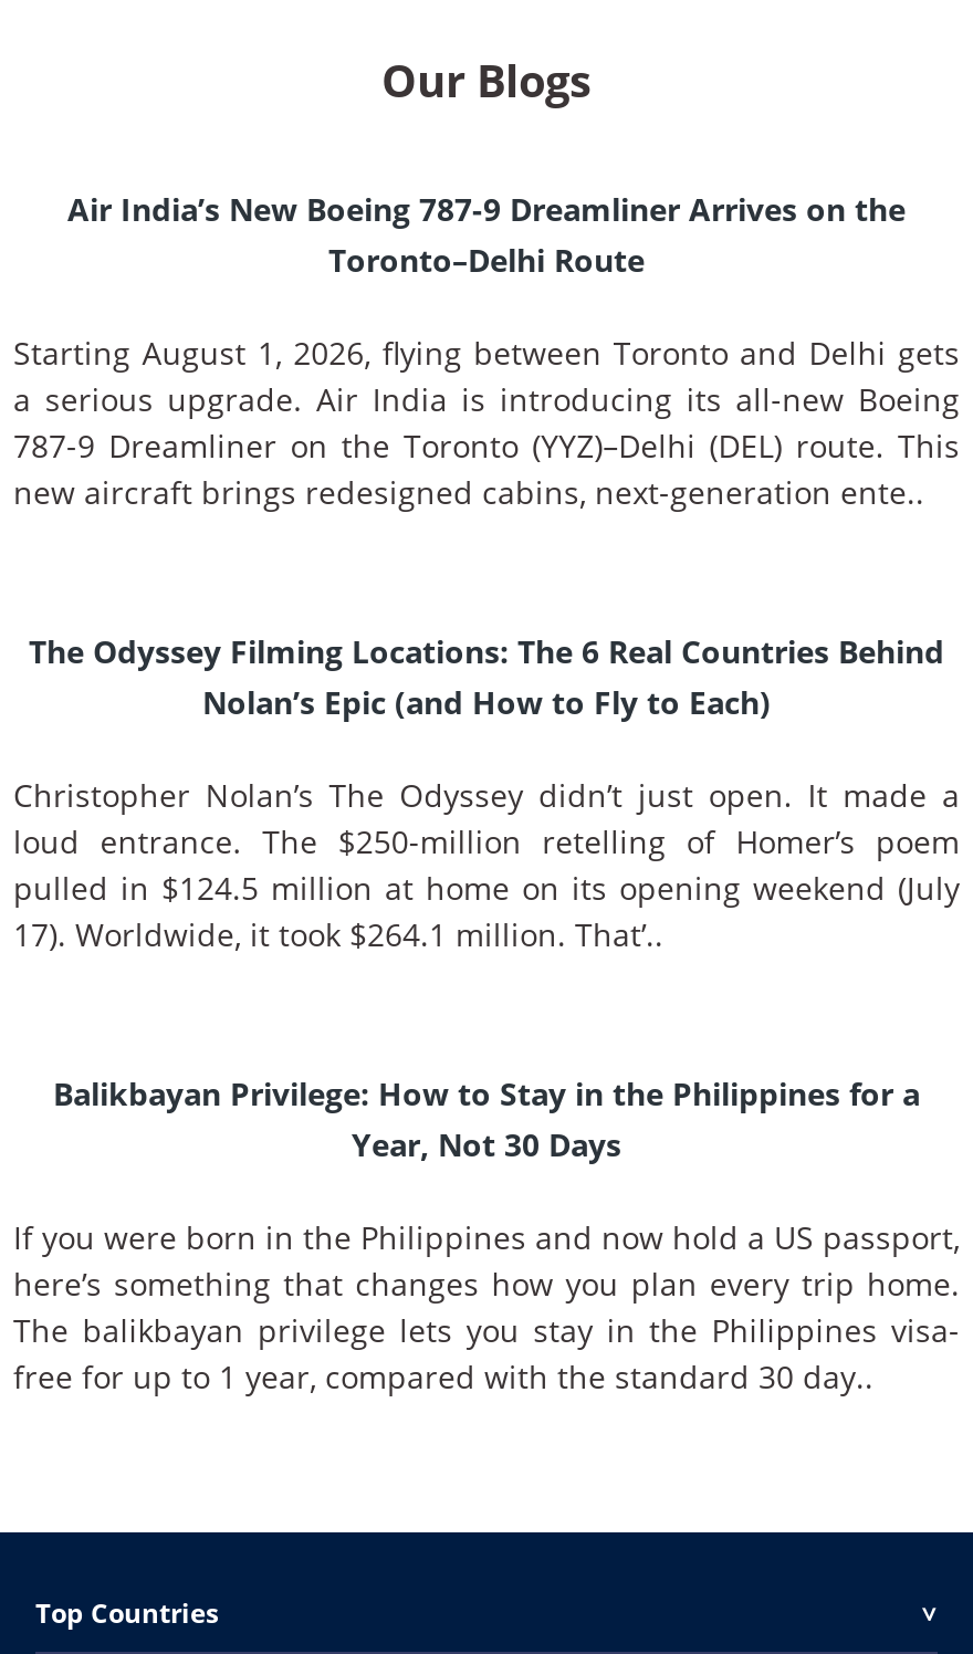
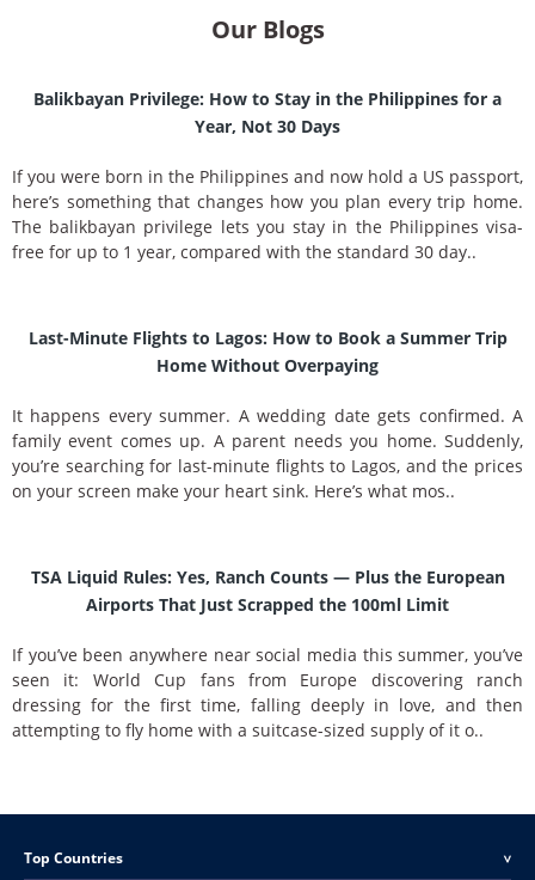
[13,189,960,514] Air India’s New Boeing 787-9 Dreamliner Arrives on the | Toronto–Delhi Route | Starting August 1, 2026, flying between Toronto and Delhi gets | a serious upgrade. Air India is introducing its all-new Boeing | 787-9 Dreamliner on the Toronto (YYZ)–Delhi (DEL) route. This | new aircraft brings redesigned cabins, next-generation ente.. -> none
[13,631,960,956] The Odyssey Filming Locations: The 6 Real Countries Behind | Nolan’s Epic (and How to Fly to Each) | Christopher Nolan’s The Odyssey didn’t just open. It made a | loud entrance. The $250-million retelling of Homer’s poem | pulled in $124.5 million at home on its opening weekend (July | 17). Worldwide, it took $264.1 million. That’.. -> none
moved [13,1073,960,1398] -> [12,88,523,263]: Balikbayan Privilege: How to Stay in the Philippines for a | Year, Not 30 Days | If you were born in the Philippines and now hold a US passport, | here’s something that changes how you plan every trip home. | The balikbayan privilege lets you stay in the Philippines visa- | free for up to 1 year, compared with the standard 30 day..
none -> [12,327,523,503] Last-Minute Flights to Lagos: How to Book a Summer Trip | Home Without Overpaying | It happens every summer. A wedding date gets confirmed. A | family event comes up. A parent needs you home. Suddenly, | you’re searching for last-minute flights to Lagos, and the prices | on your screen make your heart sink. Here’s what mos..
none -> [12,566,523,742] TSA Liquid Rules: Yes, Ranch Counts — Plus the European | Airports That Just Scrapped the 100ml Limit | If you’ve been anywhere near social media this summer, you’ve | seen it: World Cup fans from Europe discovering ranch | dressing for the first time, falling deeply in love, and then | attempting to fly home with a suitcase-sized supply of it o..

